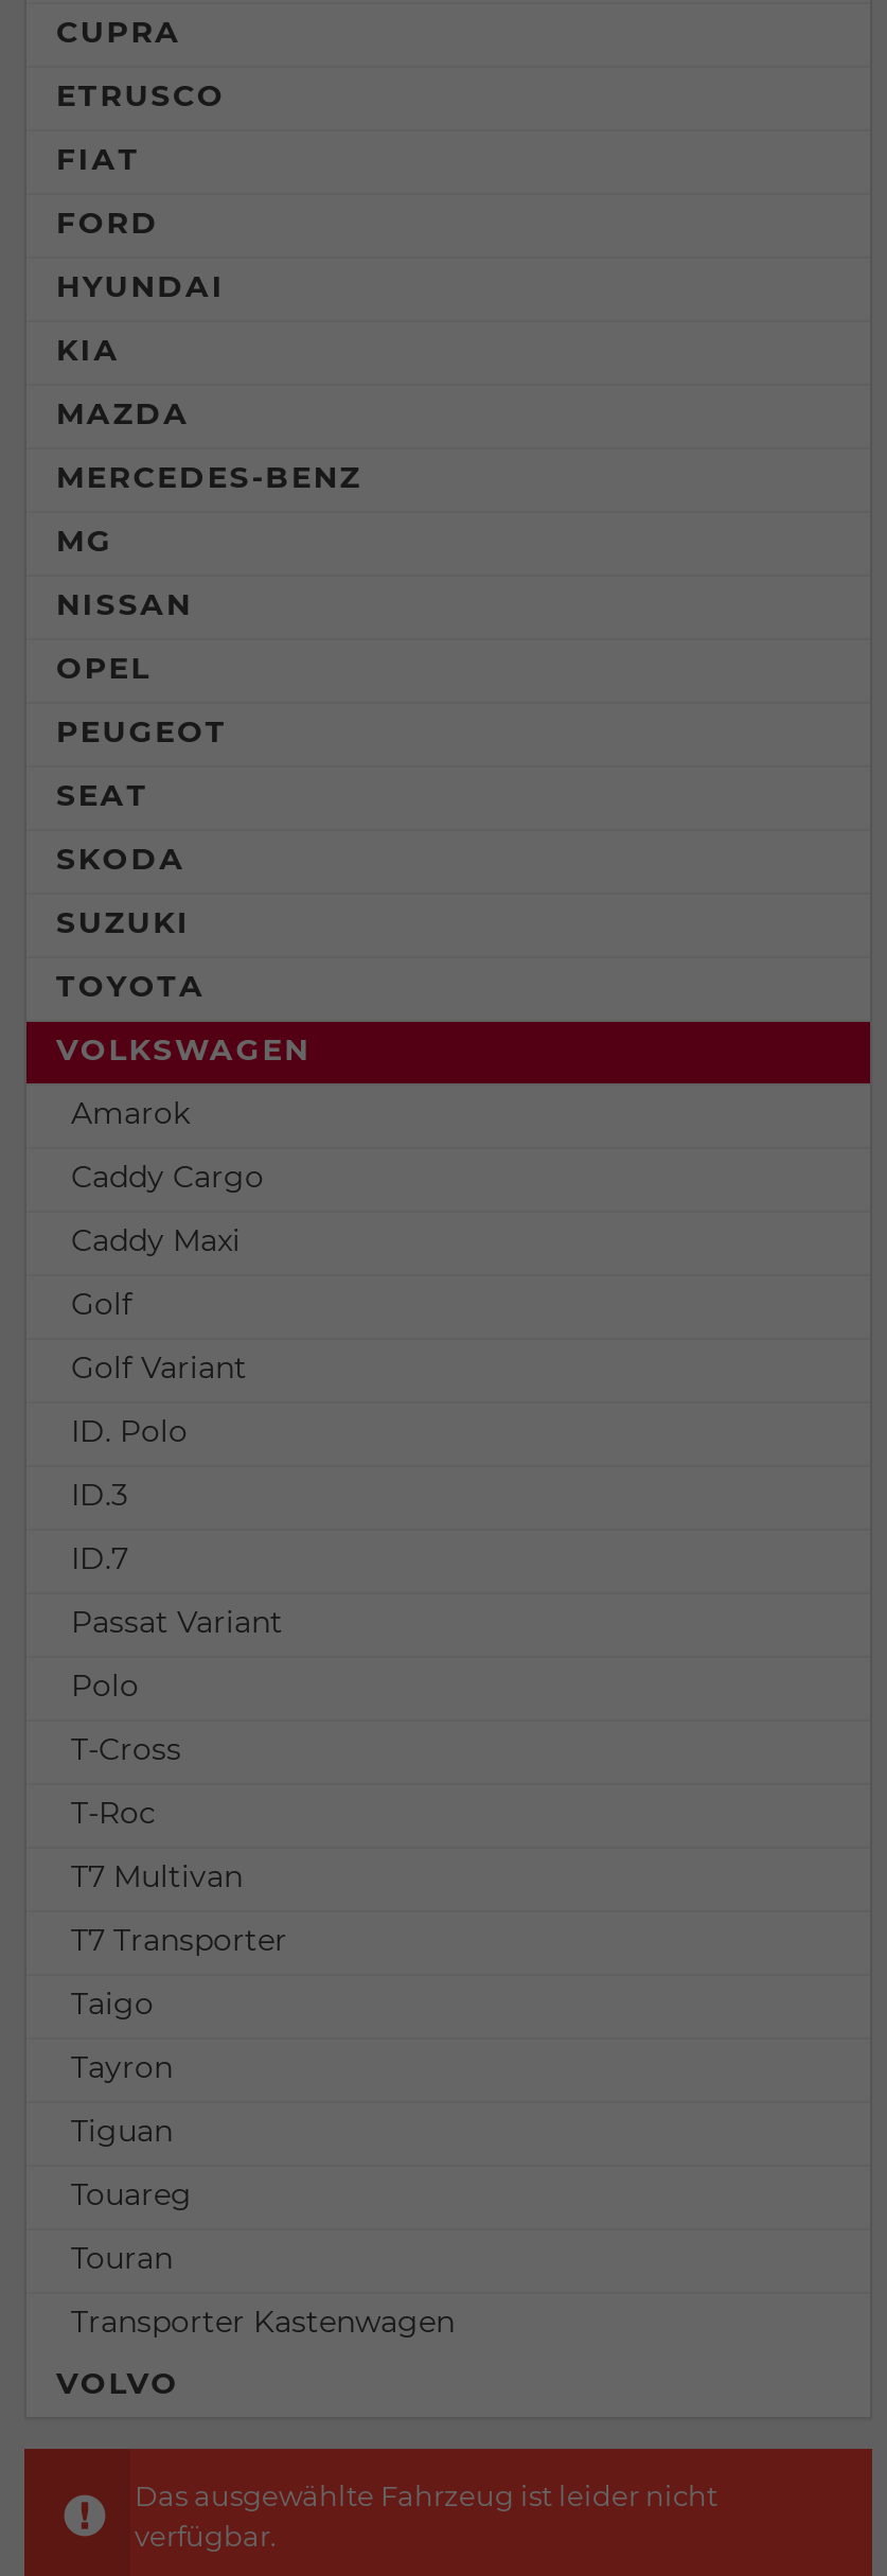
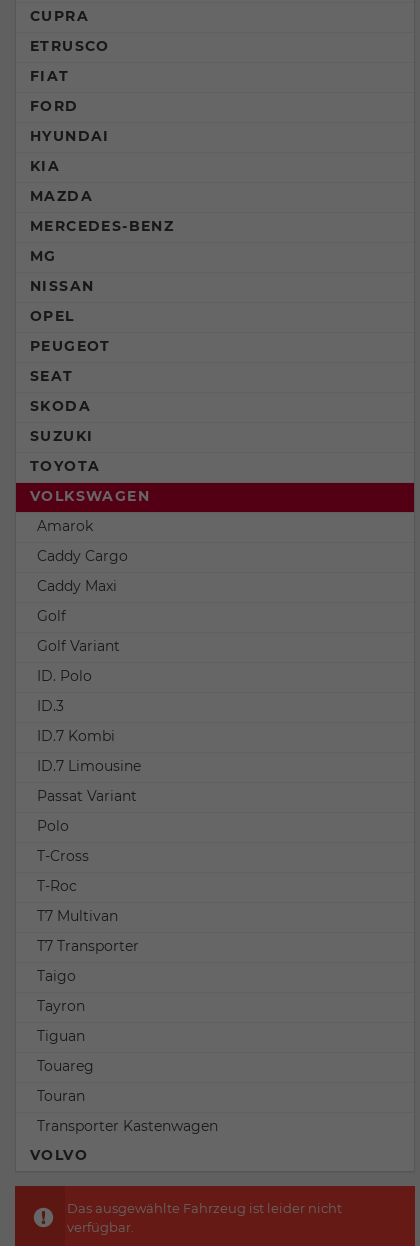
[71,1540,128,1578] ID.7 -> [37,727,141,775] ID.7 Kombi | ID.7 Limousine

